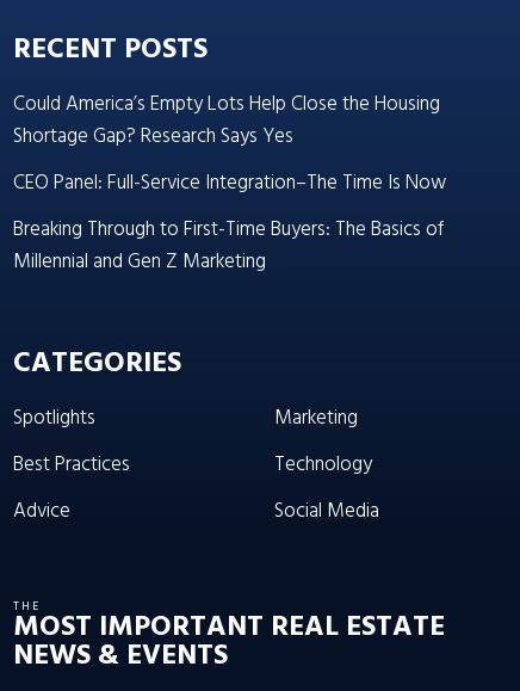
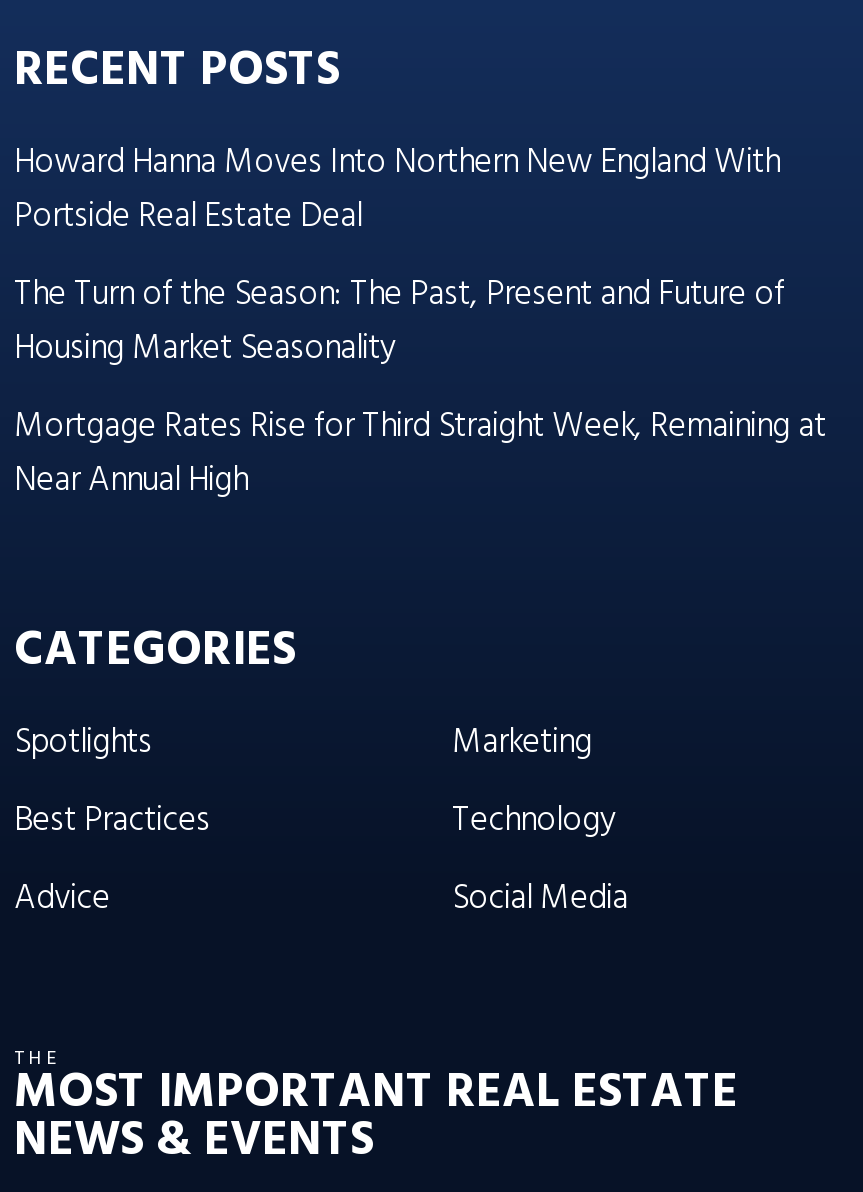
[13,88,446,278] Could America’s Empty Lots Help Close the Housing | Shortage Gap? Research Says Yes | CEO Panel: Full-Service Integration–The Time Is Now | Breaking Through to First-Time Buyers: The Basics of | Millennial and Gen Z Marketing -> [14,136,826,508] Howard Hanna Moves Into Northern New England With | Portside Real Estate Deal | The Turn of the Season: The Past, Present and Future of | Housing Market Seasonality | Mortgage Rates Rise for Third Straight Week, Remaining at | Near Annual High

